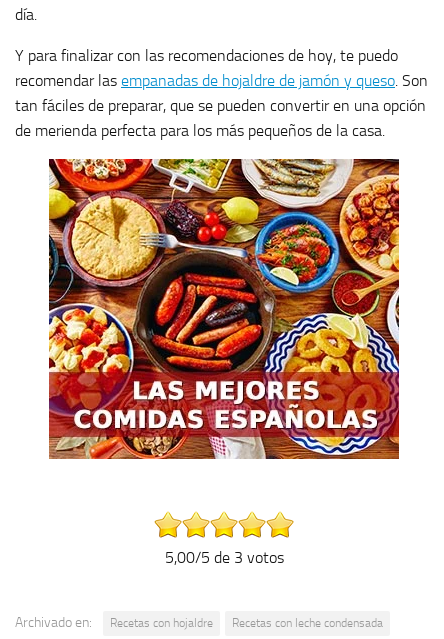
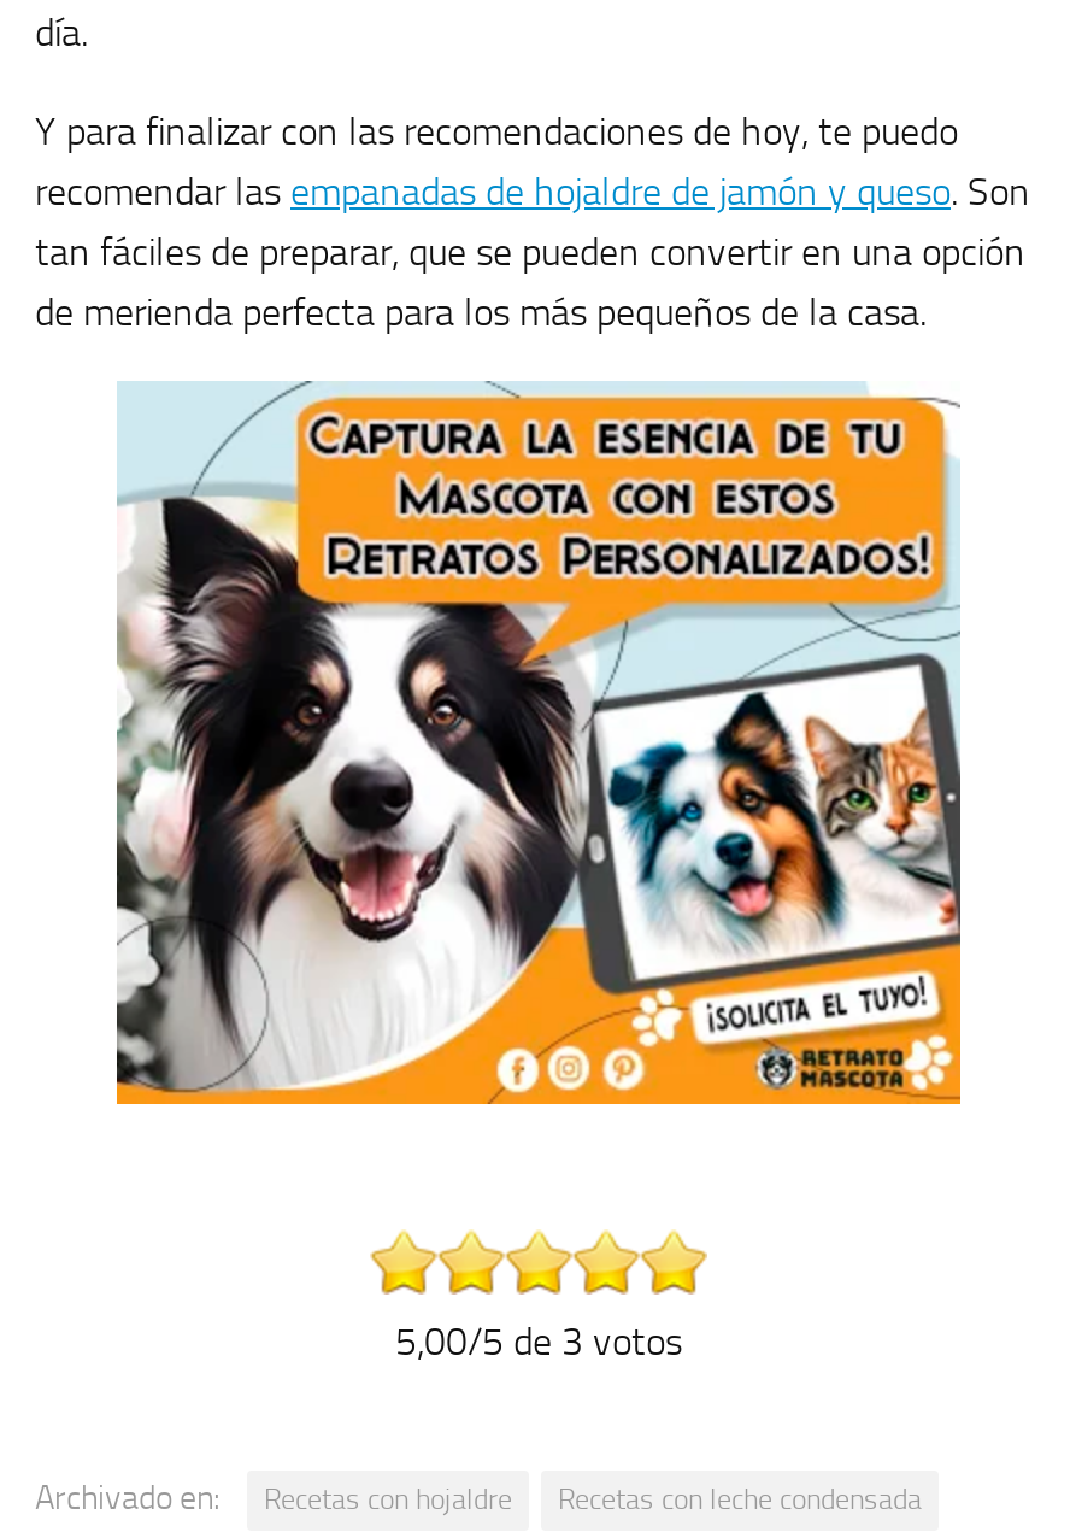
[48,158,400,460] [image] -> [114,378,963,1106] [image]

